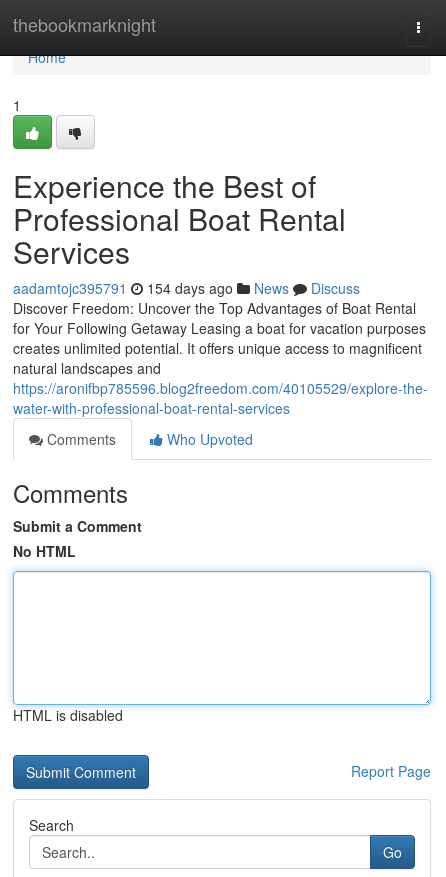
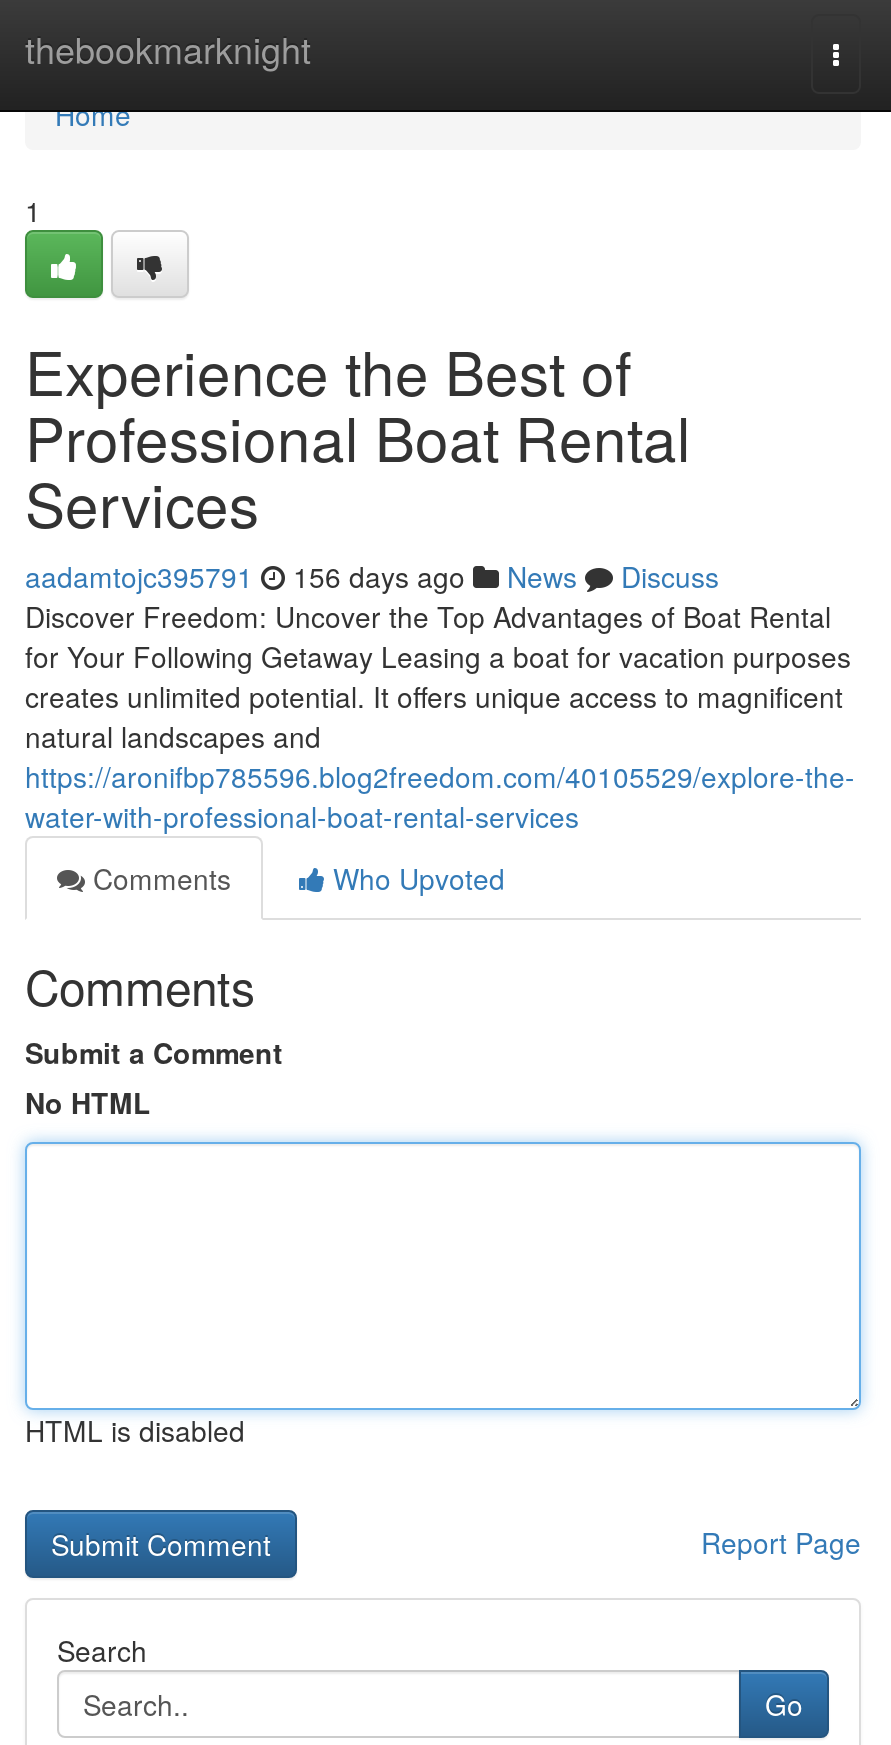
[13,278,360,298] aadamtojc395791 154 days ago News Discuss -> [25,556,719,596] aadamtojc395791 156 days ago News Discuss

